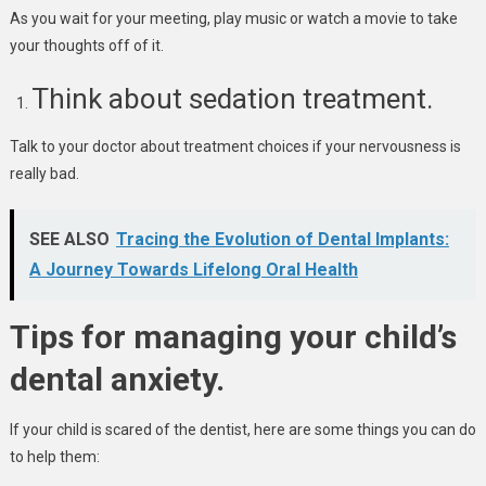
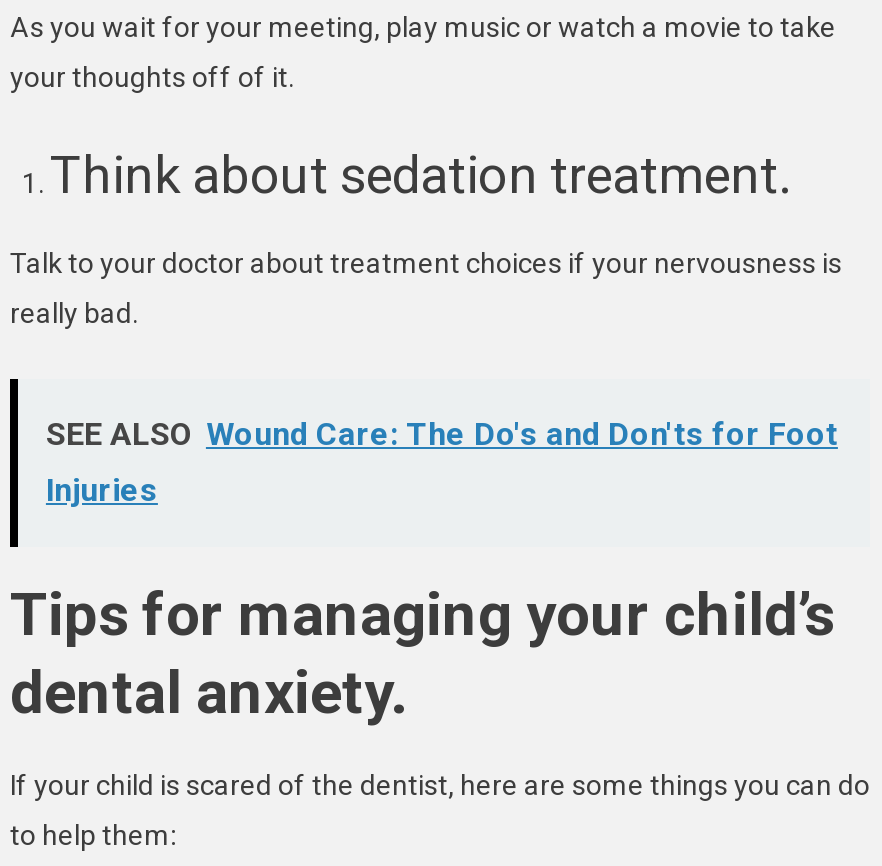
[29,229,449,249] SEE ALSO Tracing the Evolution of Dental Implants: -> [46,415,838,453] SEE ALSO Wound Care: The Do's and Don'ts for Foot
[29,259,358,280] A Journey Towards Lifelong Oral Health -> [46,471,158,509] Injuries

